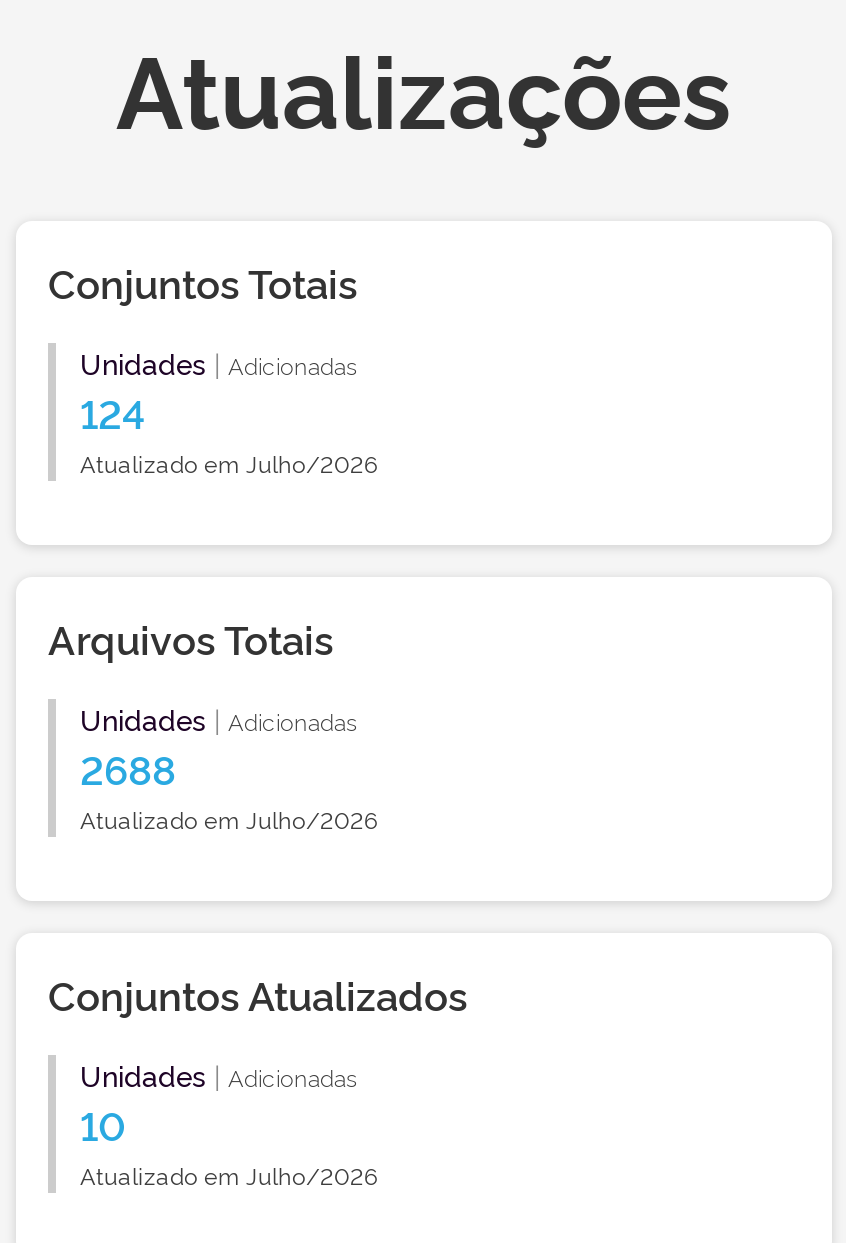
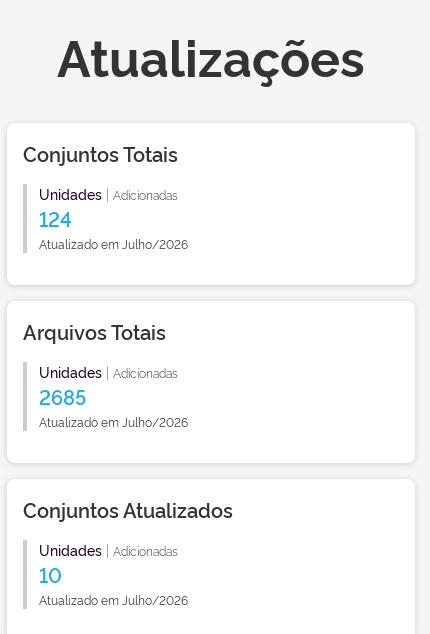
[80,738,176,794] 2688 -> [39,381,86,409] 2685

